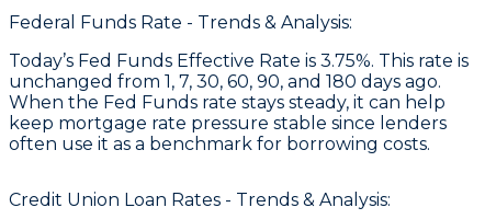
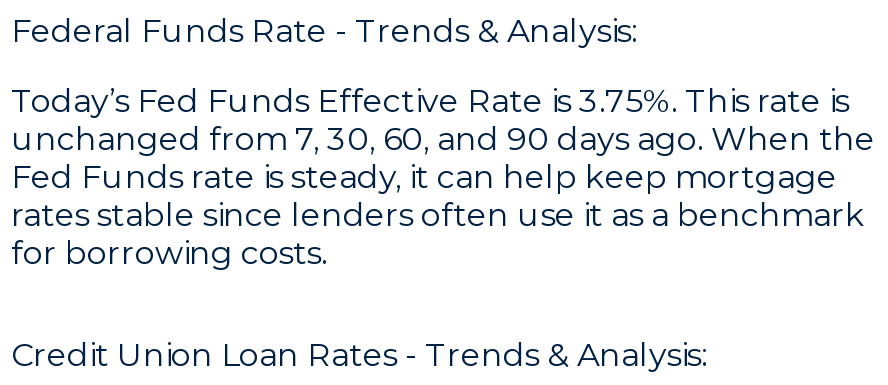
[9,71,447,154] unchanged from 1, 7, 30, 60, 90, and 180 days ago. | When the Fed Funds rate stays steady, it can help | keep mortgage rate pressure stable since lenders | often use it as a benchmark for borrowing costs. -> [11,120,875,272] unchanged from 7, 30, 60, and 90 days ago. When the | Fed Funds rate is steady, it can help keep mortgage | rates stable since lenders often use it as a benchmark | for borrowing costs.

